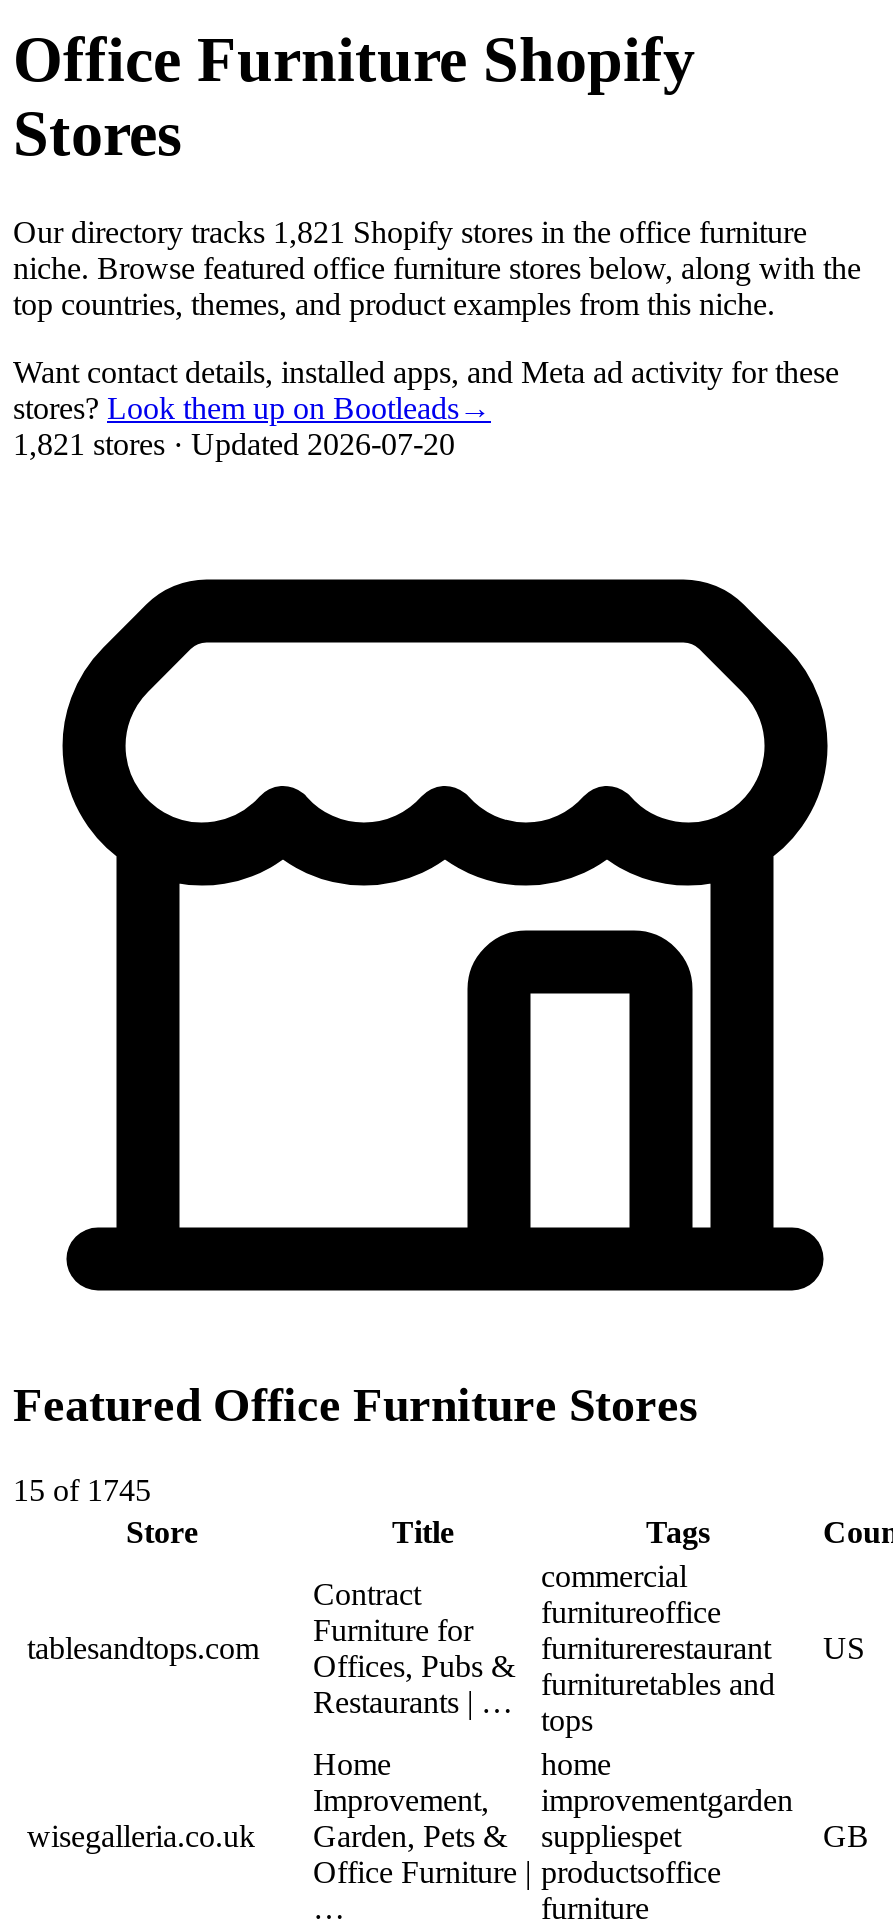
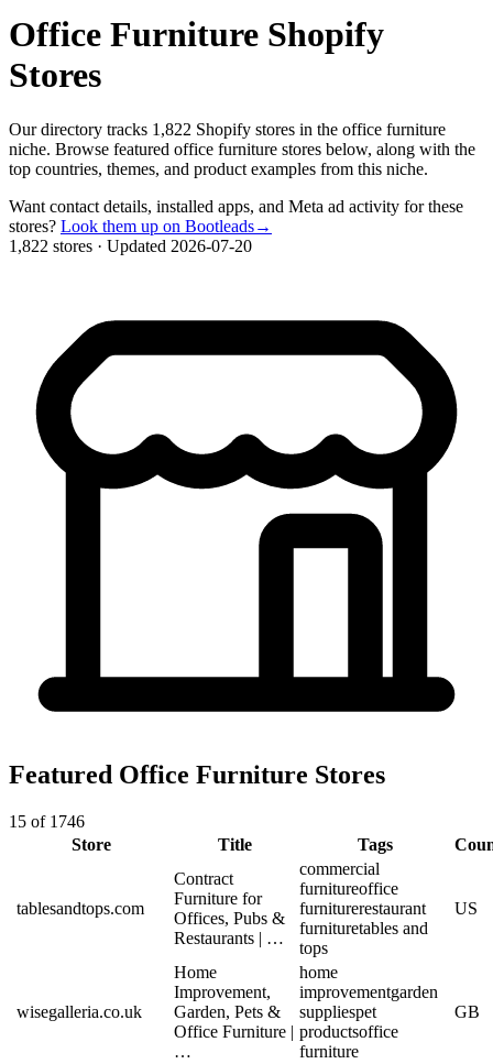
[13,215,807,249] Our directory tracks 1,821 Shopify stores in the office furniture -> [9,120,446,139] Our directory tracks 1,822 Shopify stores in the office furniture
[13,427,455,461] 1,821 stores · Updated 2026-07-20 -> [9,236,252,255] 1,822 stores · Updated 2026-07-20
[13,1472,151,1506] 15 of 1745 -> [9,812,85,830] 15 of 1746

